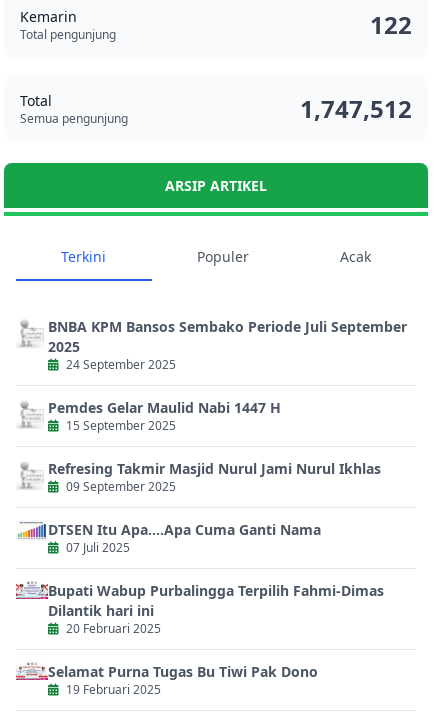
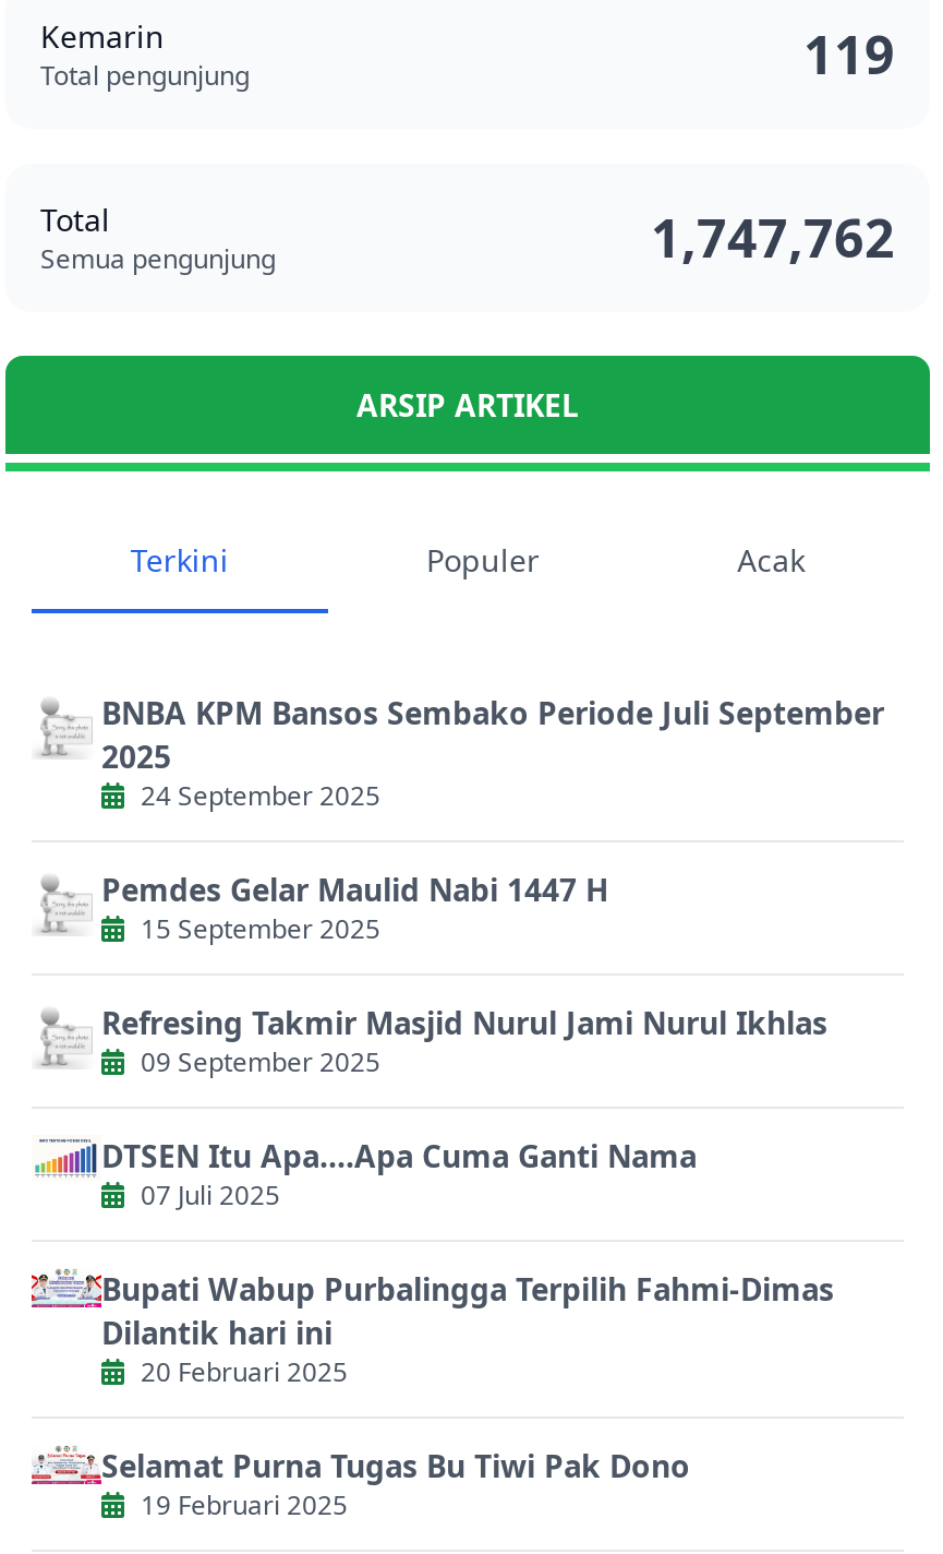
[370,8,412,41] 122 -> [803,18,895,90] 119
[300,92,412,125] 1,747,512 -> [651,201,895,273] 1,747,762

